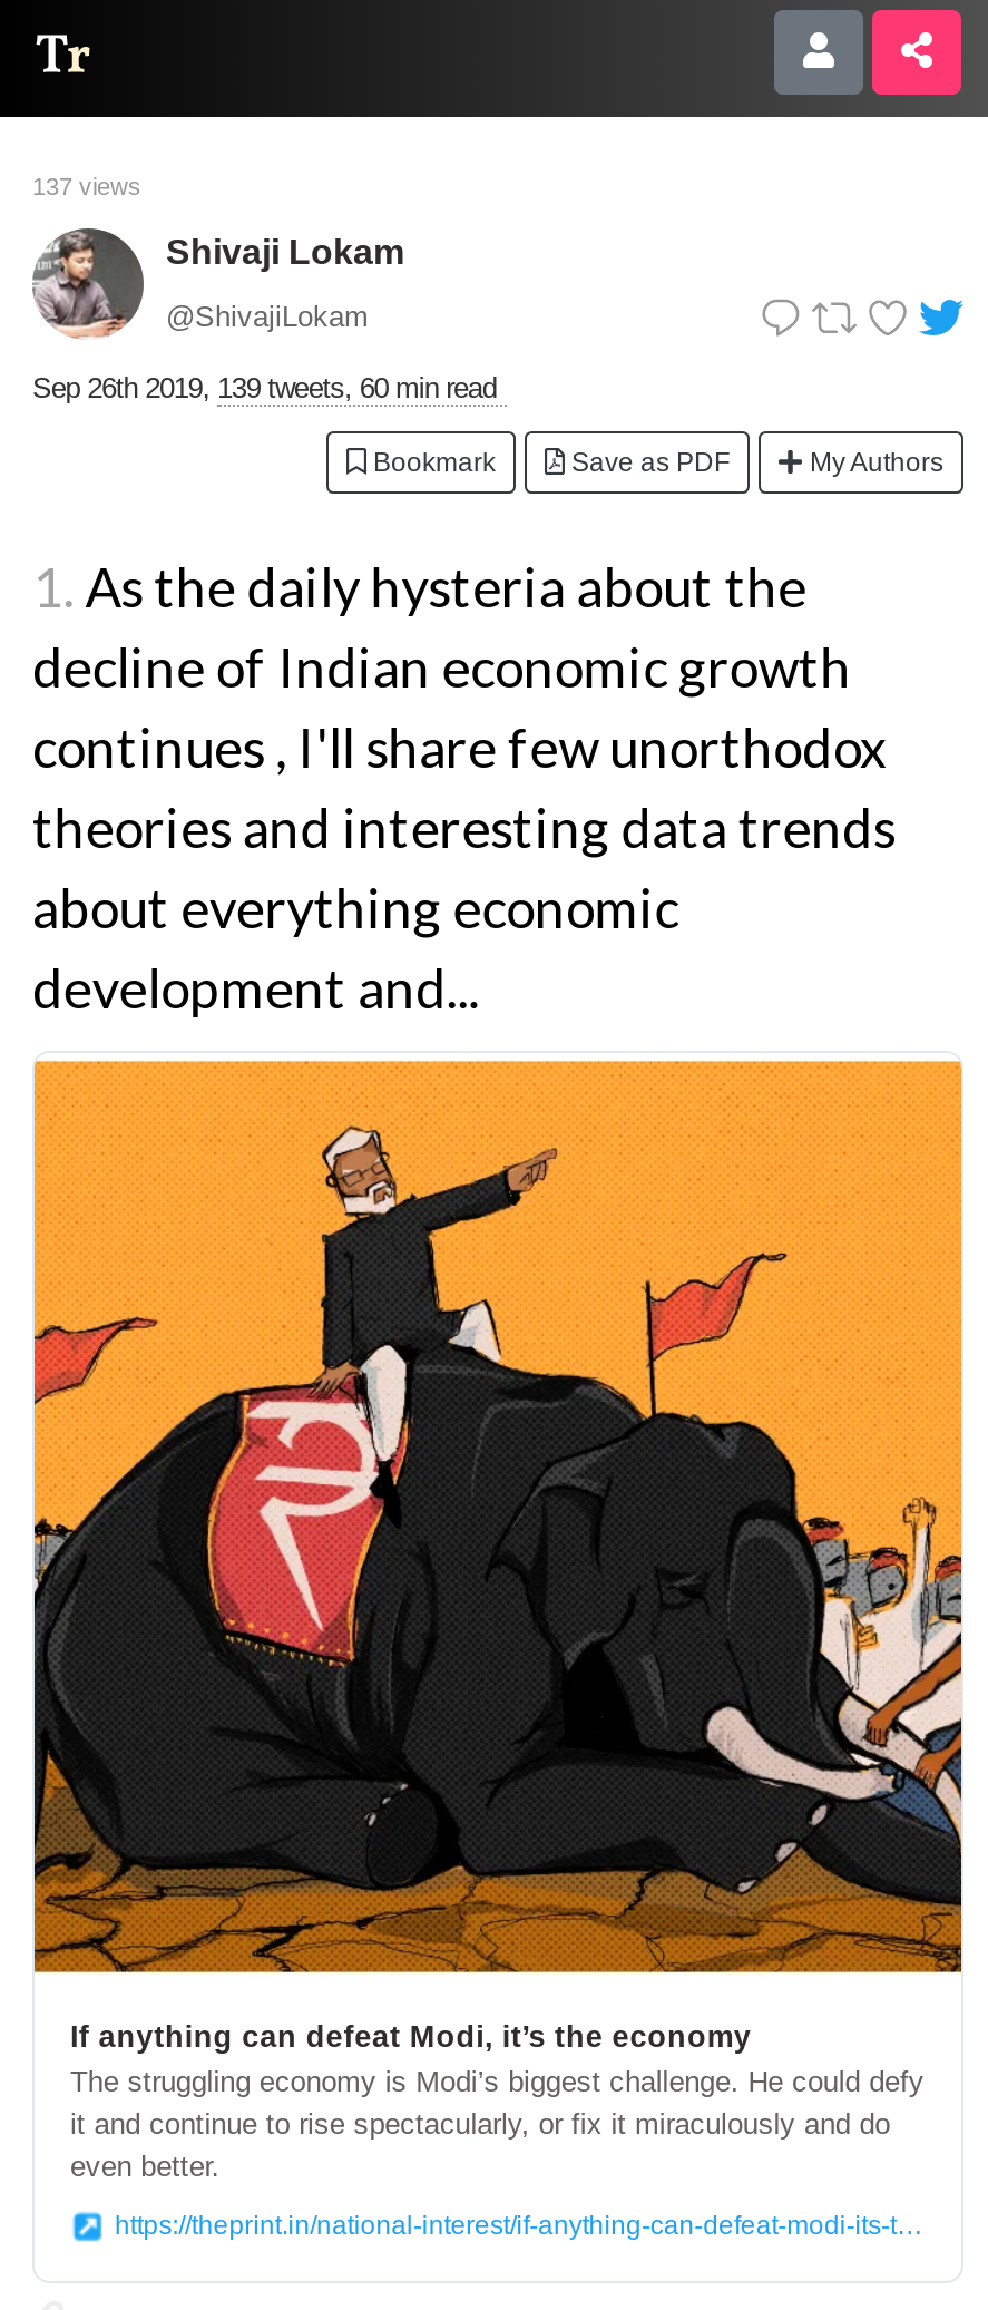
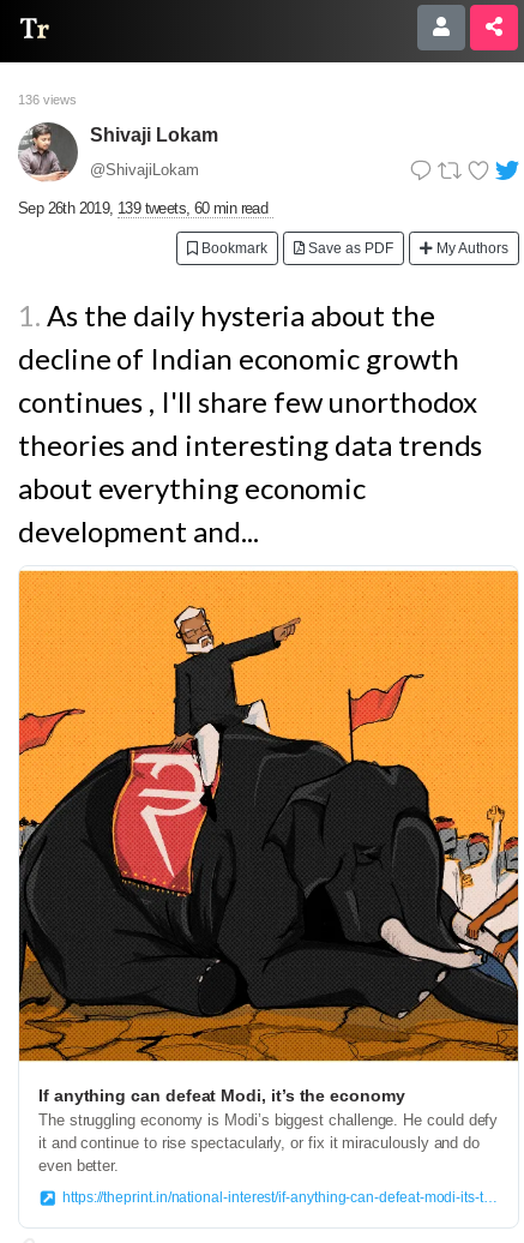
[32,173,141,199] 137 views -> [18,92,77,107] 136 views

